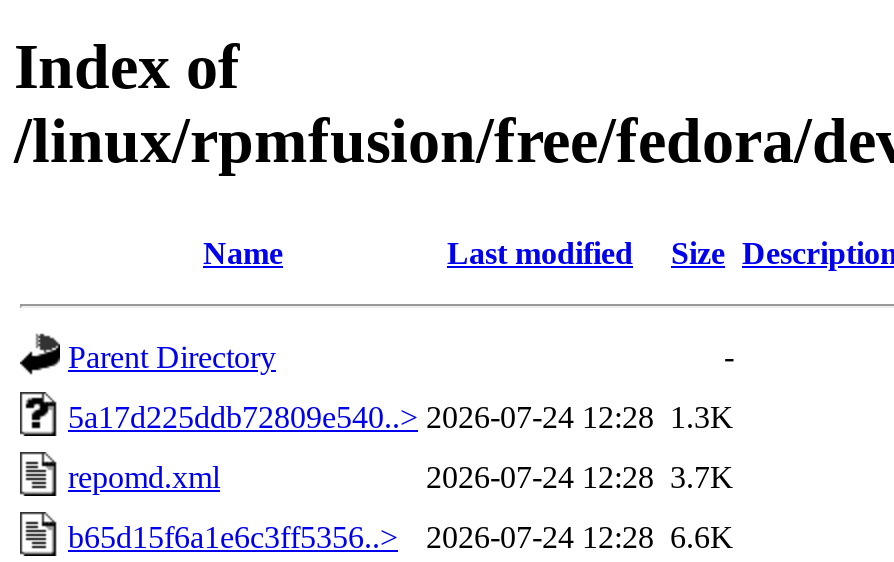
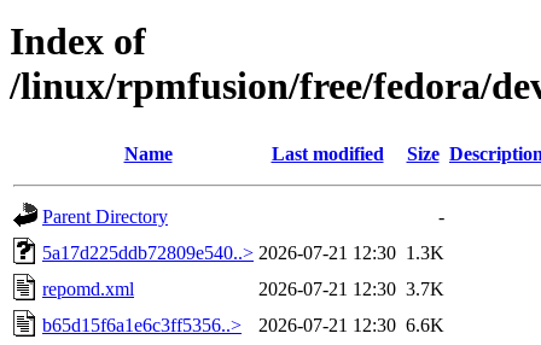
[68,400,734,434] 5a17d225ddb72809e540..> 2026-07-24 12:28 1.3K -> [42,242,444,263] 5a17d225ddb72809e540..> 2026-07-21 12:30 1.3K
[426,460,734,494] 2026-07-24 12:28 3.7K -> [258,279,444,299] 2026-07-21 12:30 3.7K
[68,520,734,554] b65d15f6a1e6c3ff5356..> 2026-07-24 12:28 6.6K -> [42,315,444,335] b65d15f6a1e6c3ff5356..> 2026-07-21 12:30 6.6K

